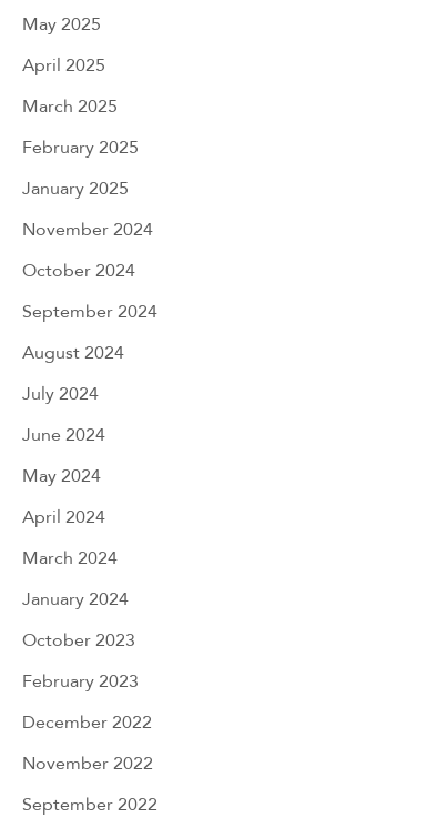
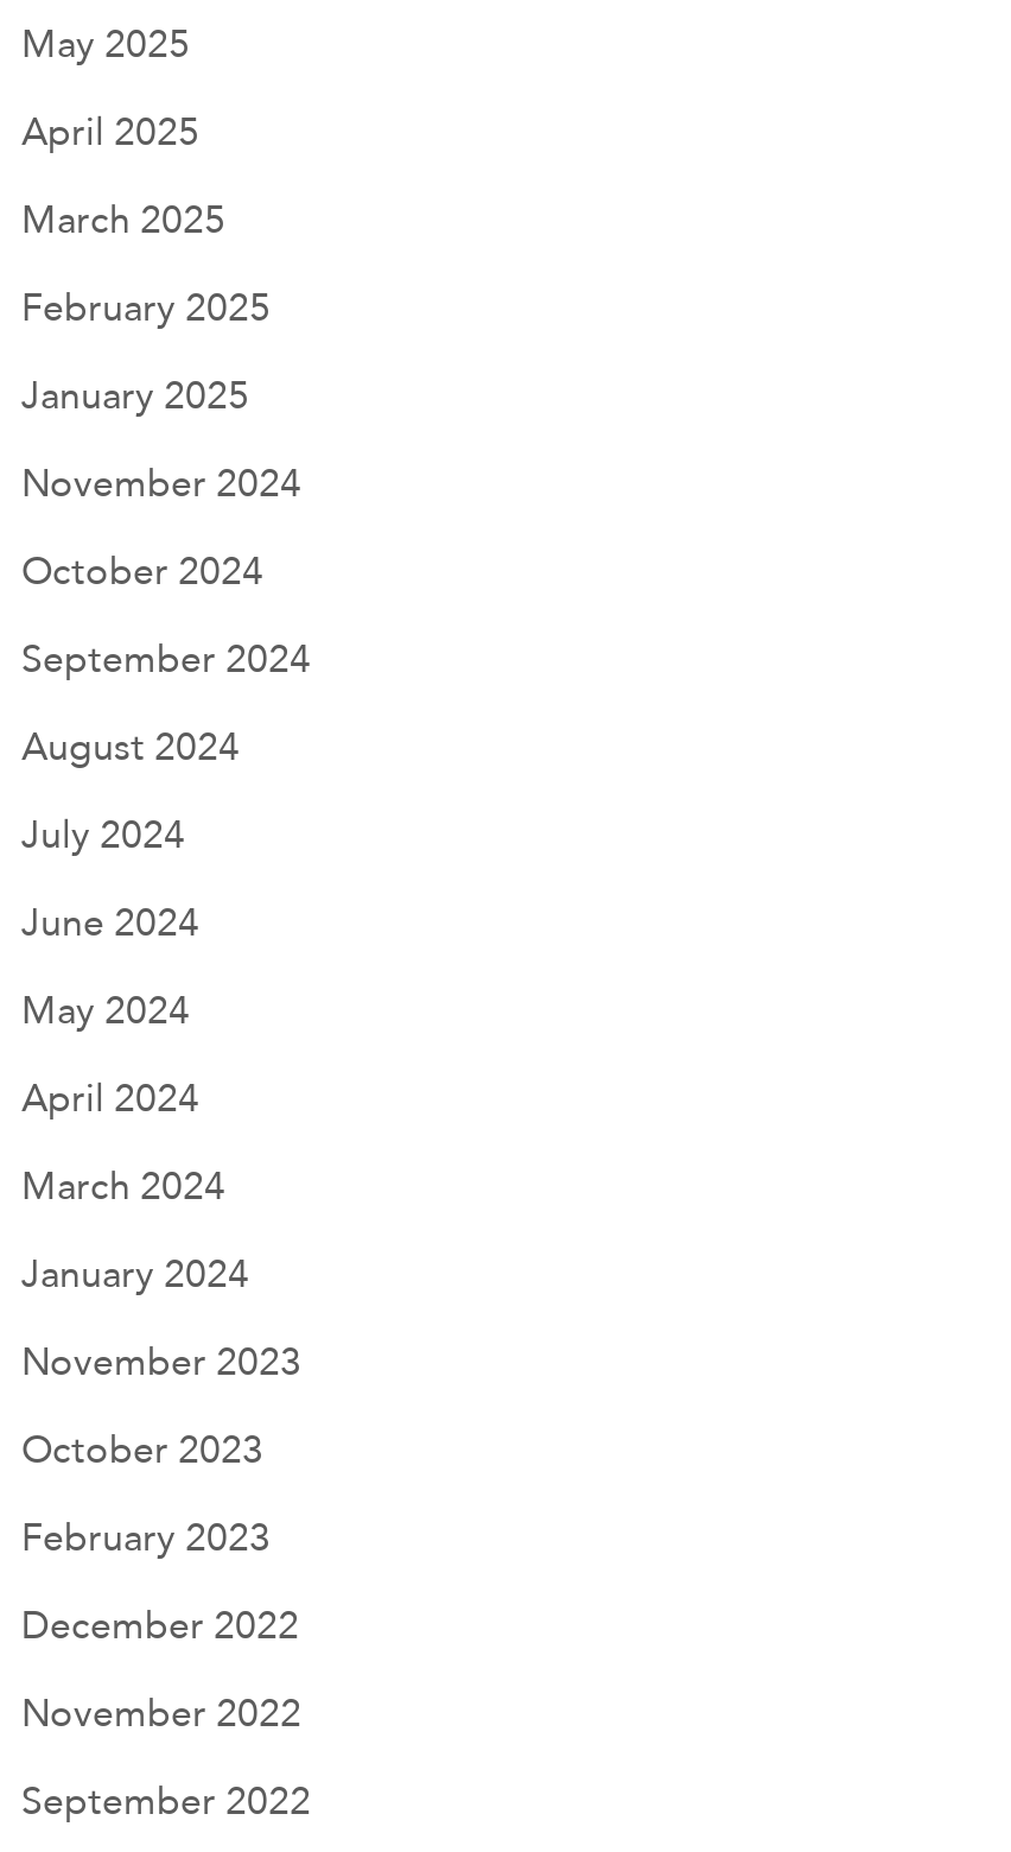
none -> [21,1332,301,1389] November 2023

